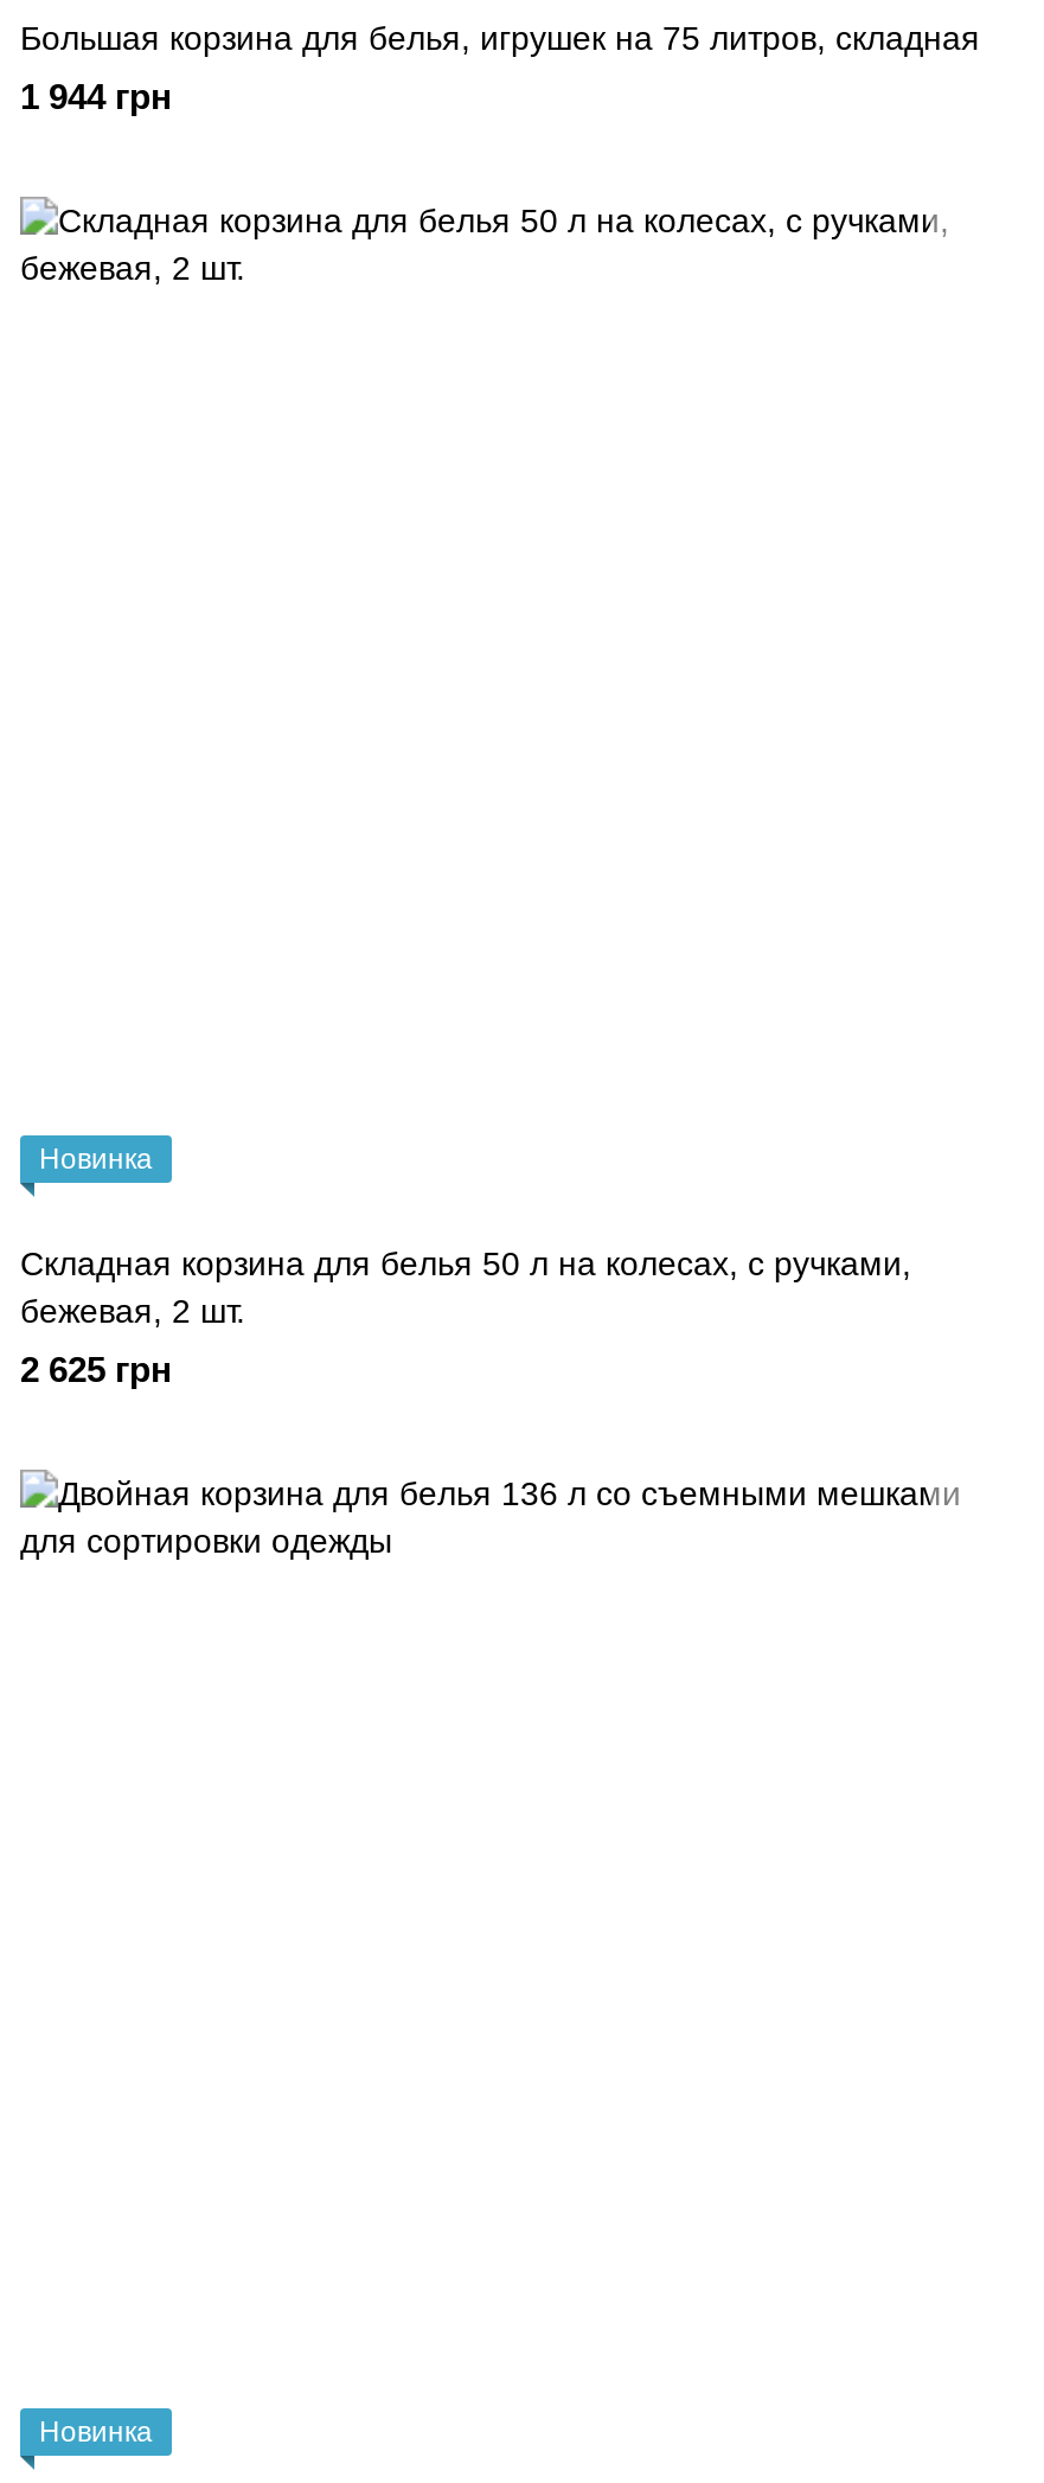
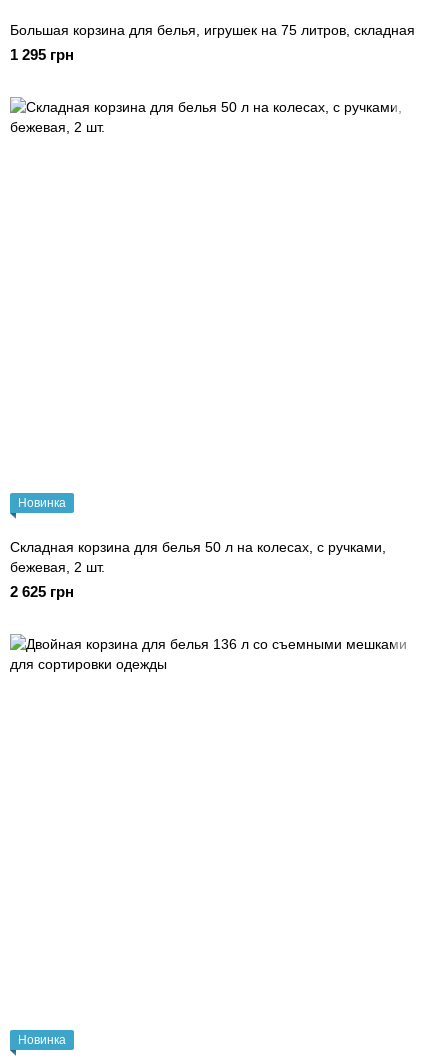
[20,76,172,116] 1 944 грн -> [10,46,74,63] 1 295 грн

